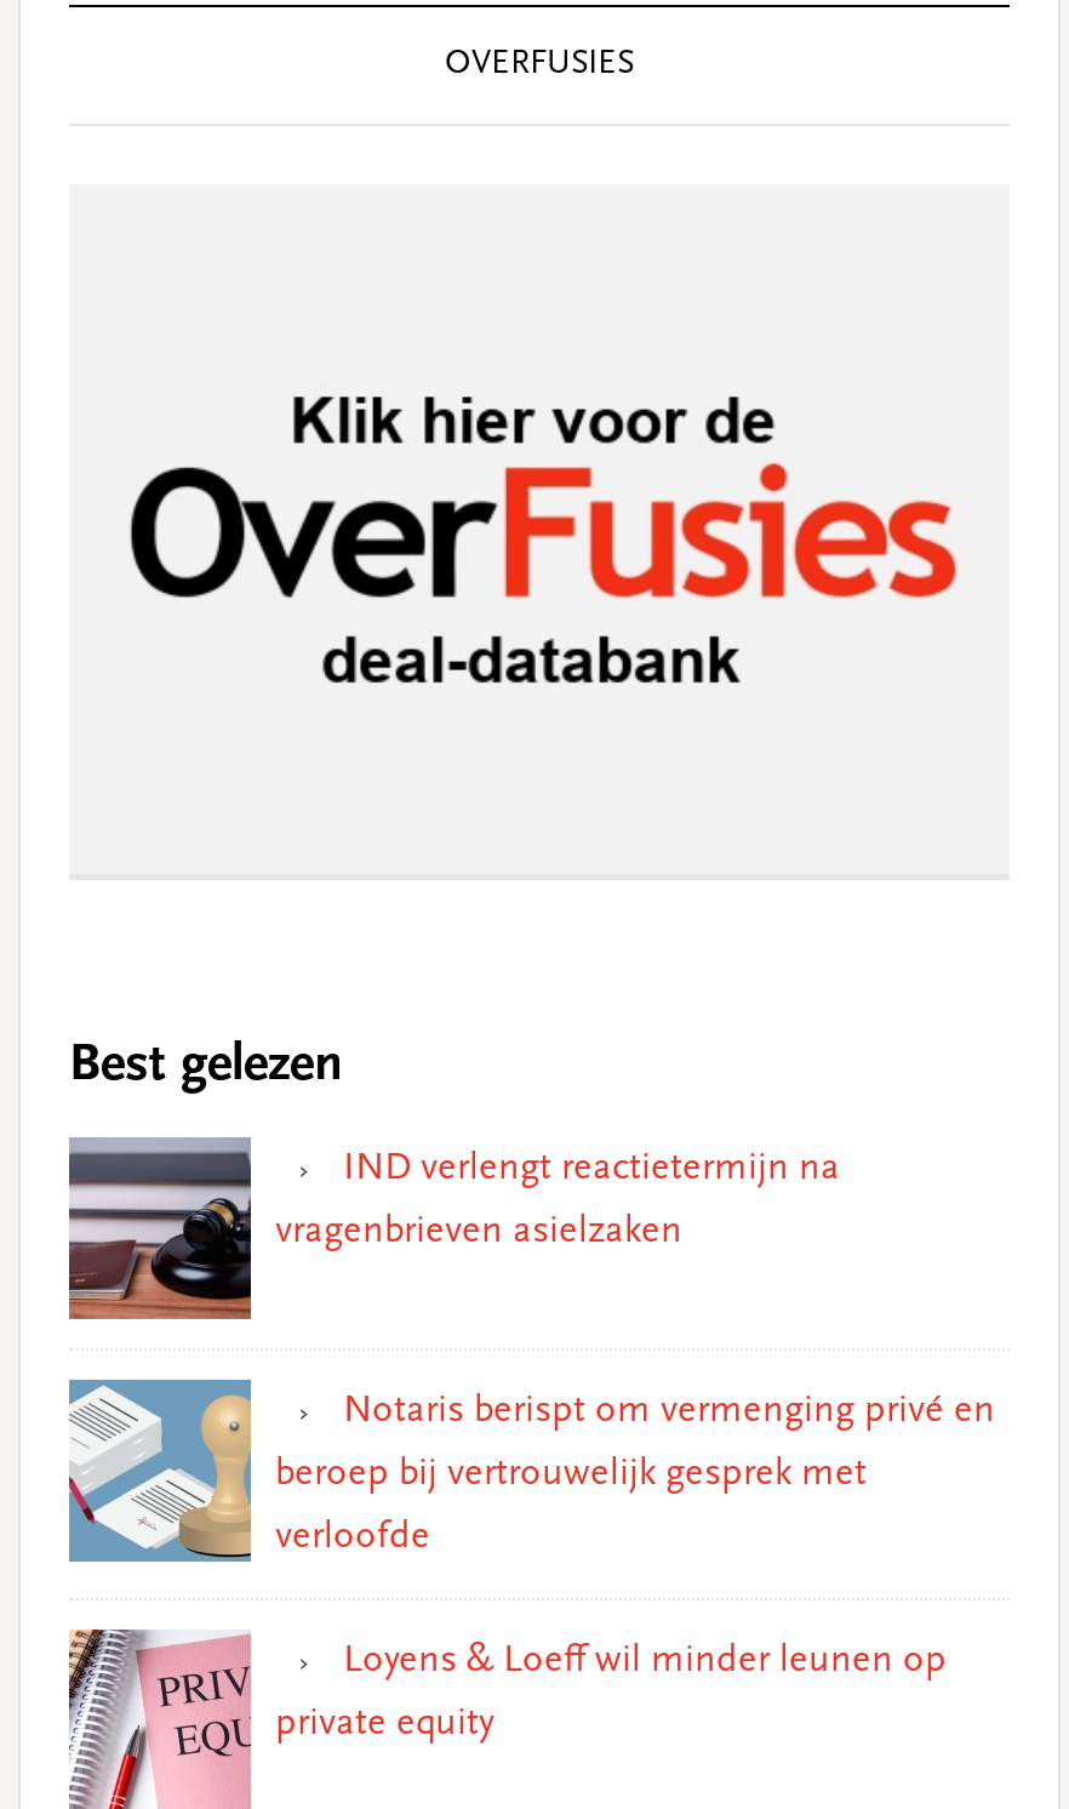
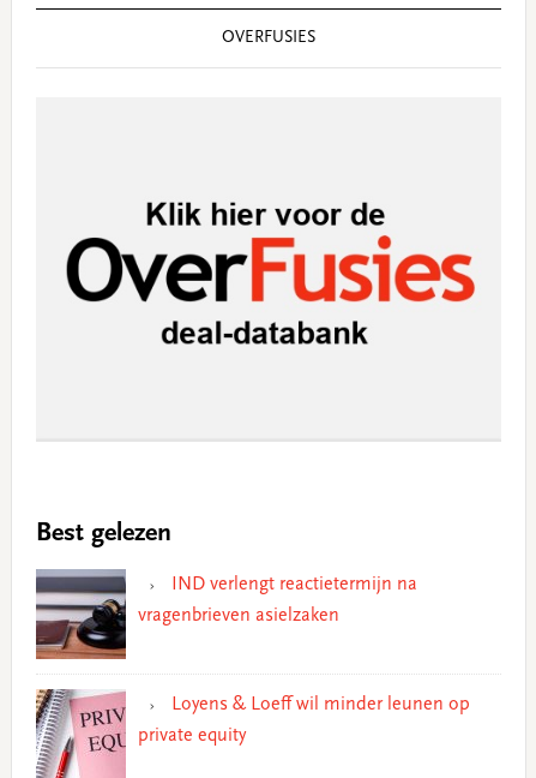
[67,1377,995,1569] [image] | Notaris berispt om vermenging privé en | beroep bij vertrouwelijk gesprek met | verloofde -> none

